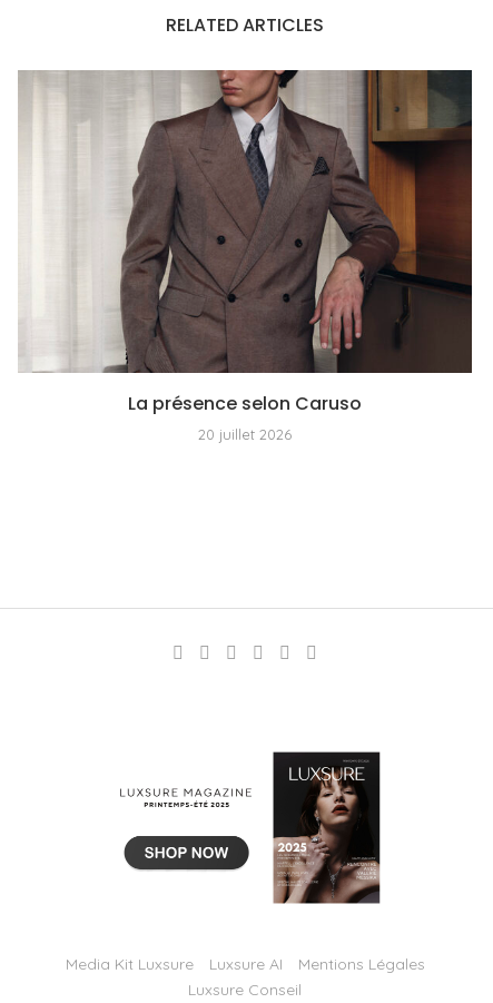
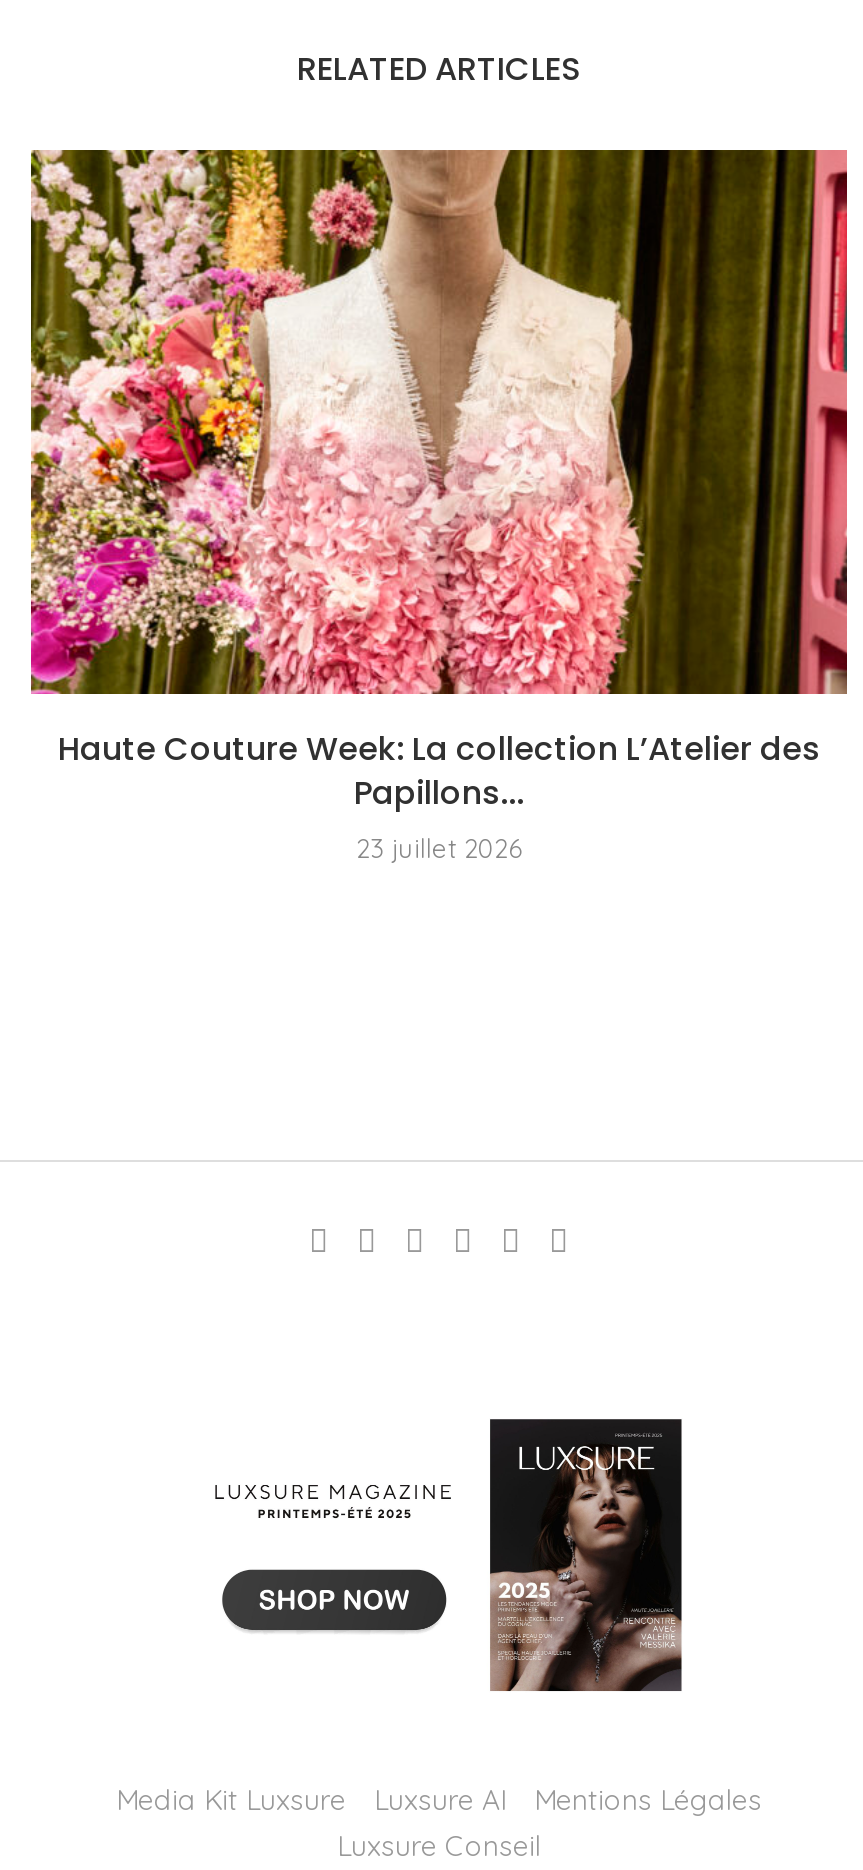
[18,69,473,443] [image] | La présence selon Caruso | 20 juillet 2026 -> [29,148,849,864] [image] | Haute Couture Week: La collection L’Atelier des | Papillons... | 23 juillet 2026

